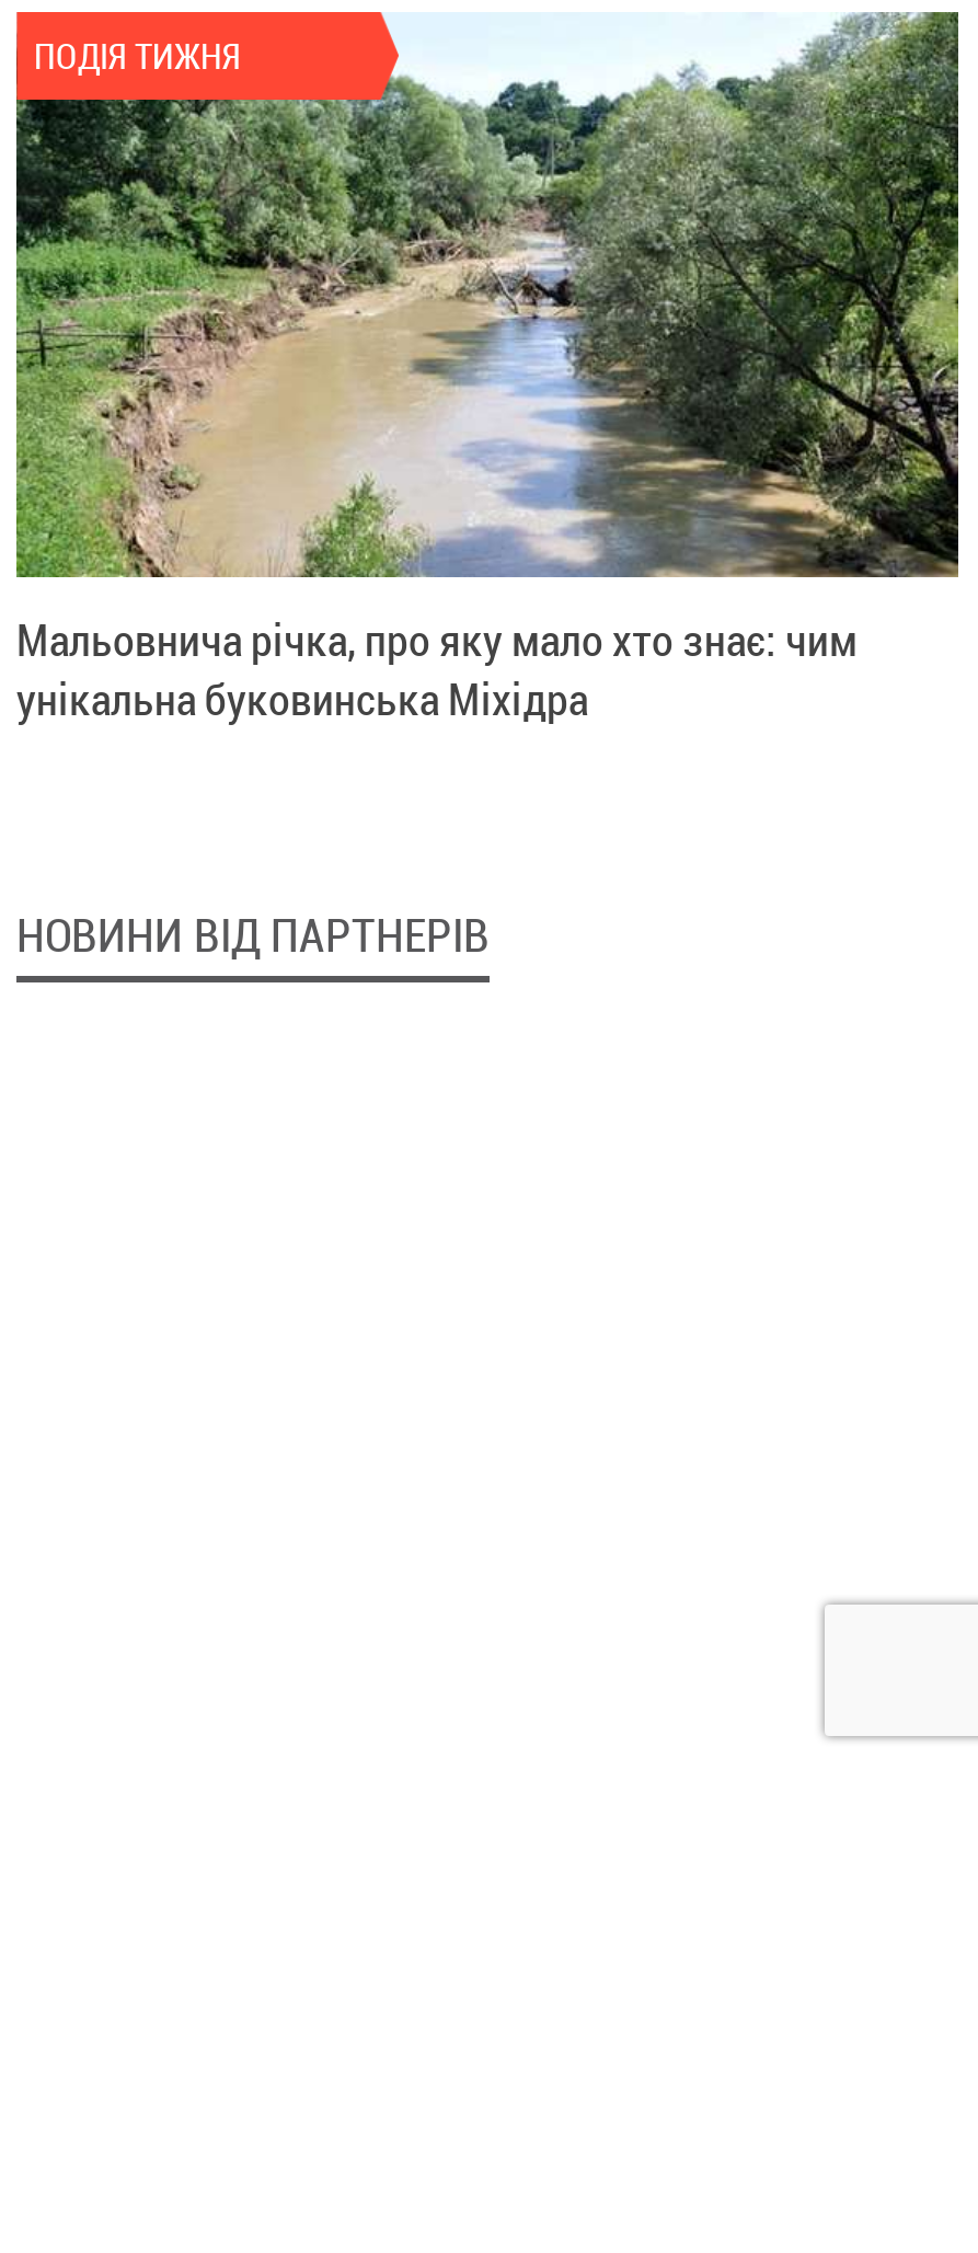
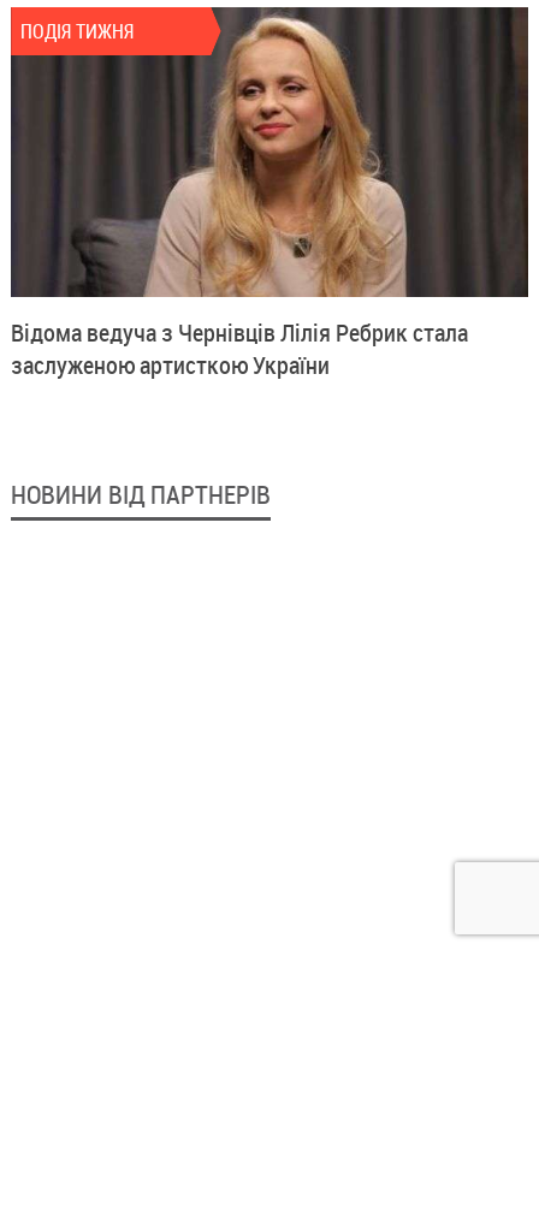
[14,12,960,728] [image] | Мальовнича річка, про яку мало хто знає: чим | унікальна буковинська Міхідра -> [10,6,529,381] [image] | Відома ведуча з Чернівців Лілія Ребрик стала | заслуженою артисткою України

